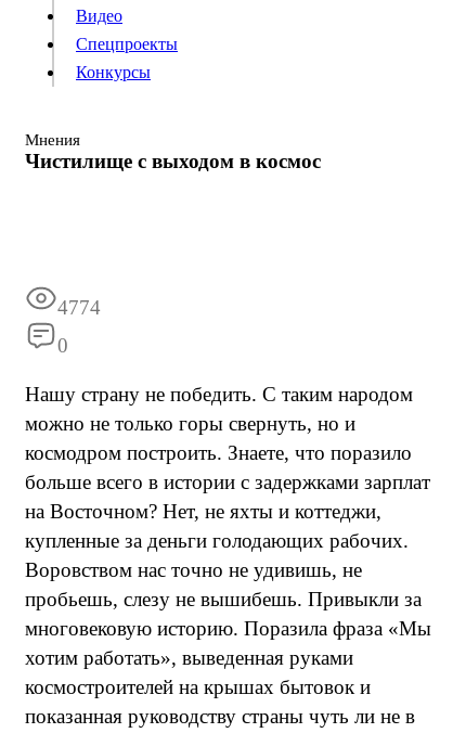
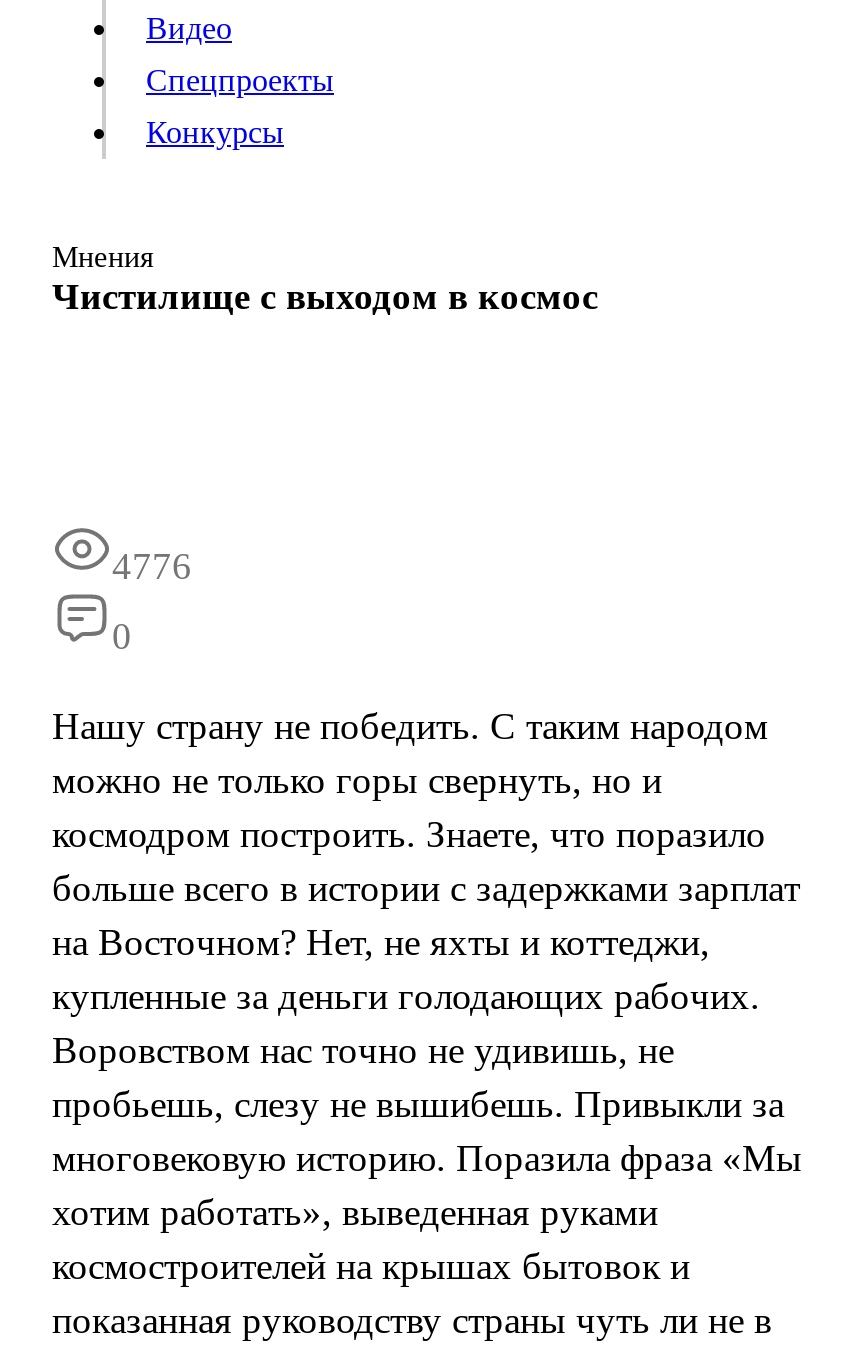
[57,296,101,319] 4774 -> [112,546,192,588] 4776

